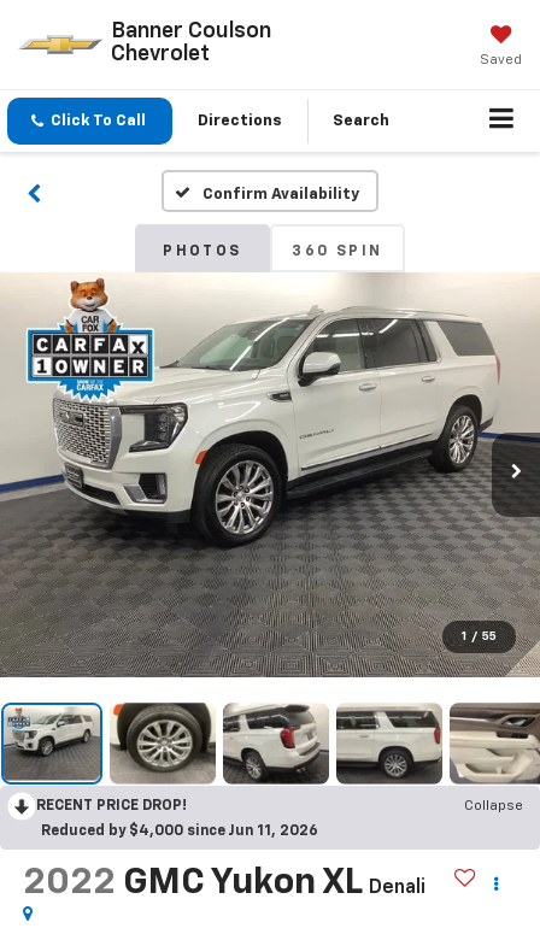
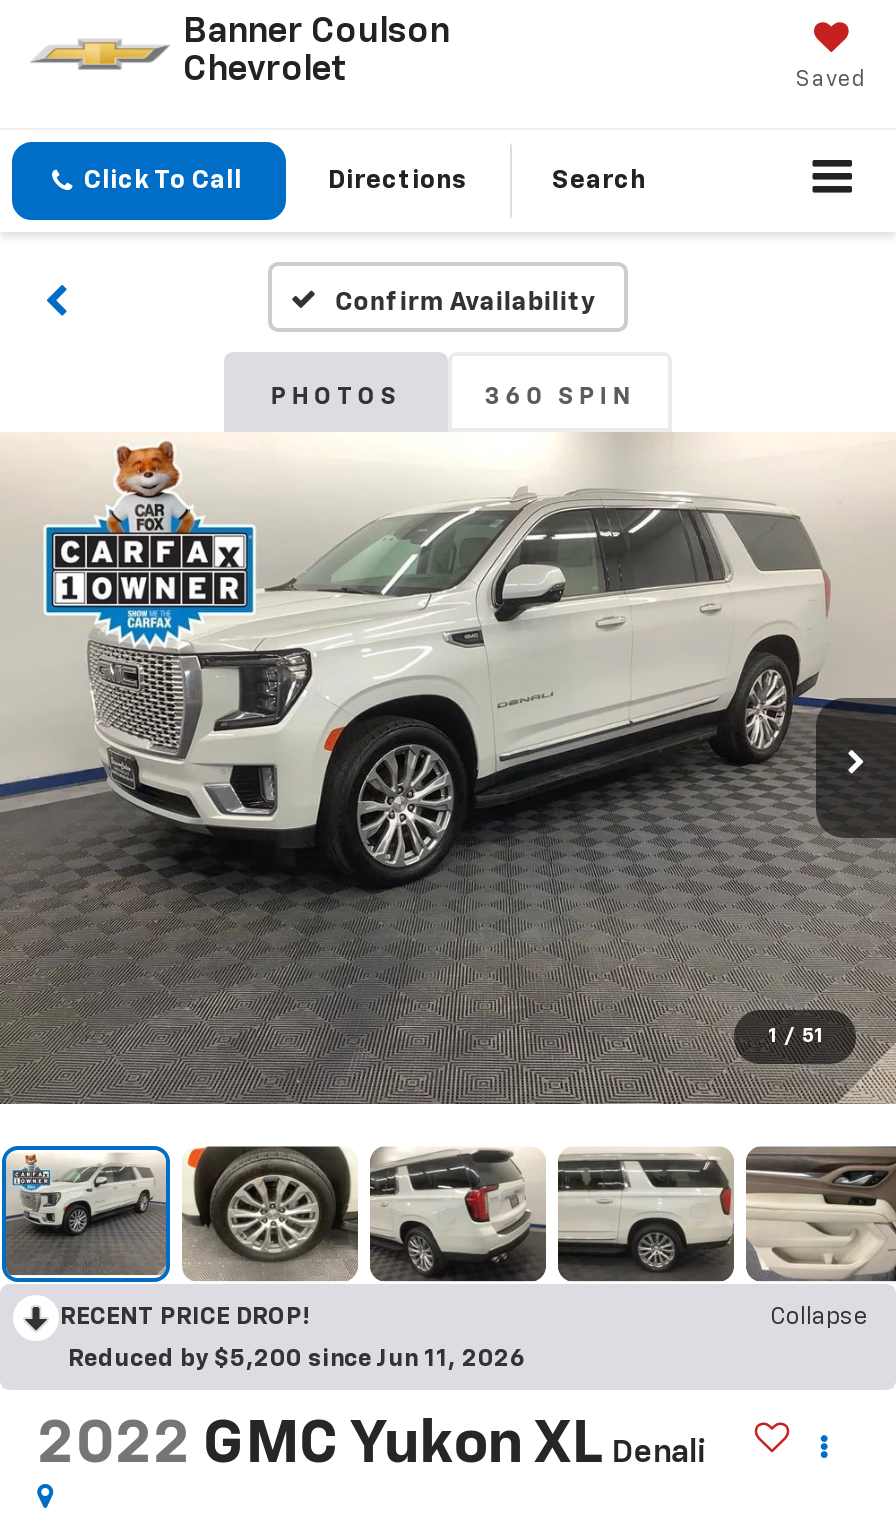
[462,631,497,643] 1 / 55 -> [768,1027,822,1047] 1 / 51
[41,824,318,838] Reduced by $4,000 since Jun 11, 2026 -> [68,1347,526,1371] Reduced by $5,200 since Jun 11, 2026

